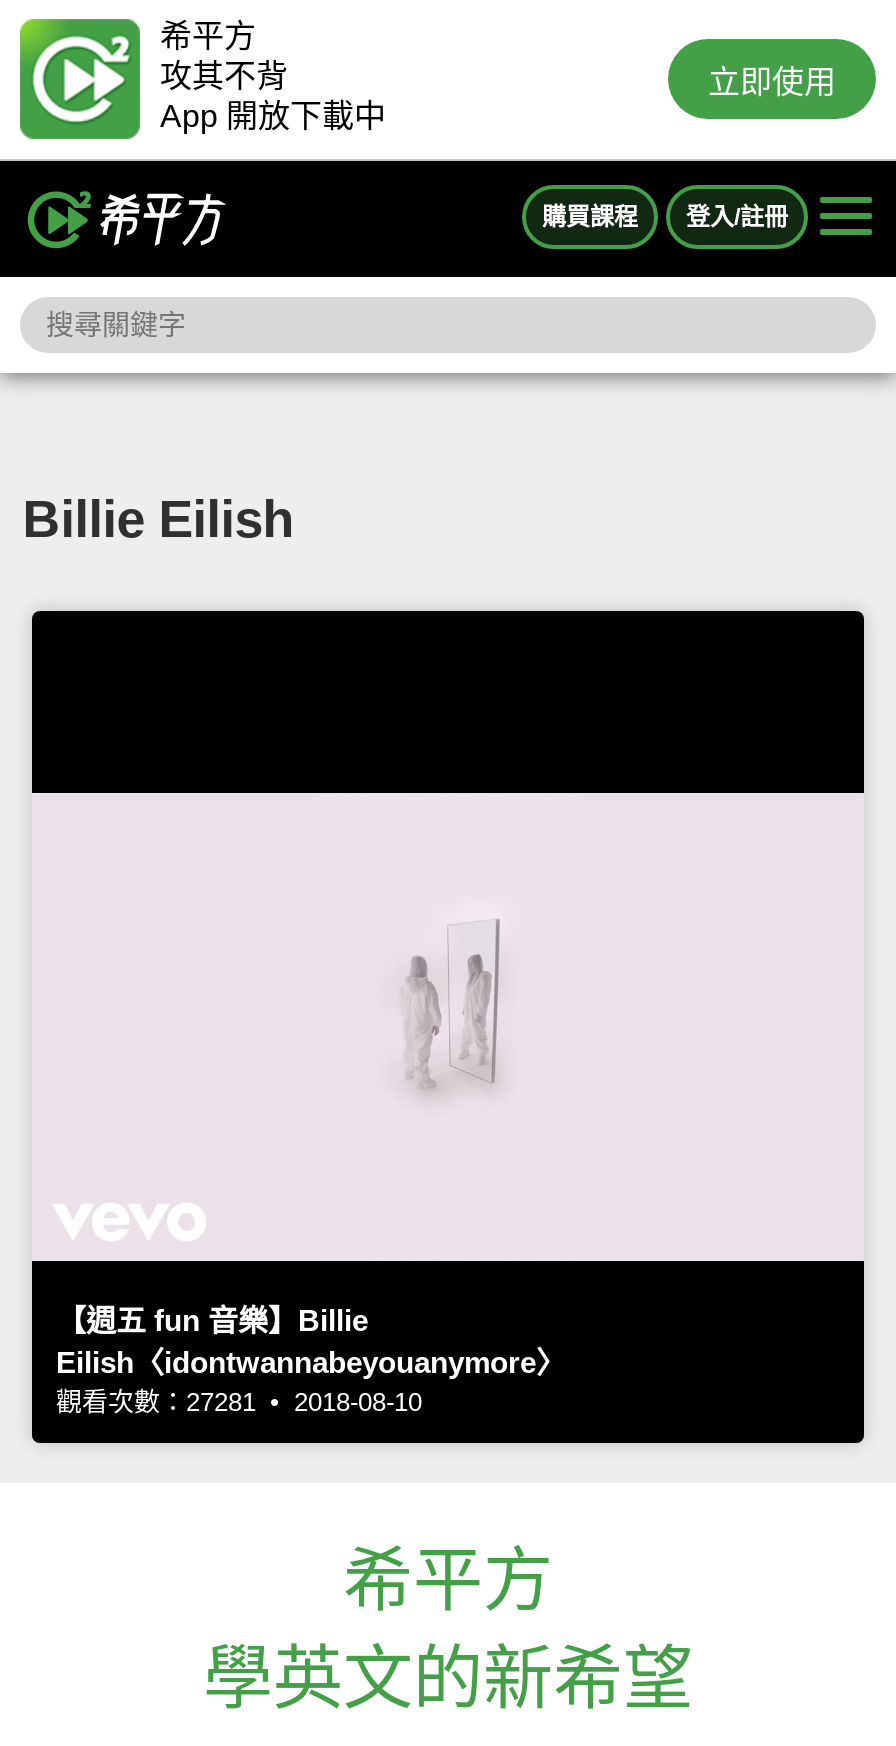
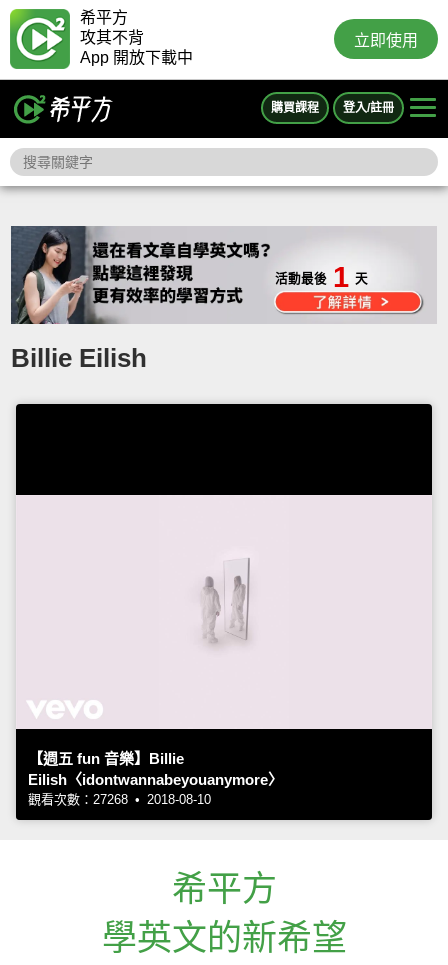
none -> [275,261,368,293] 活動最後 1 天
[56,1387,422,1417] 觀看次數：27281 • 2018-08-10 -> [28,791,211,806] 觀看次數：27268 • 2018-08-10

